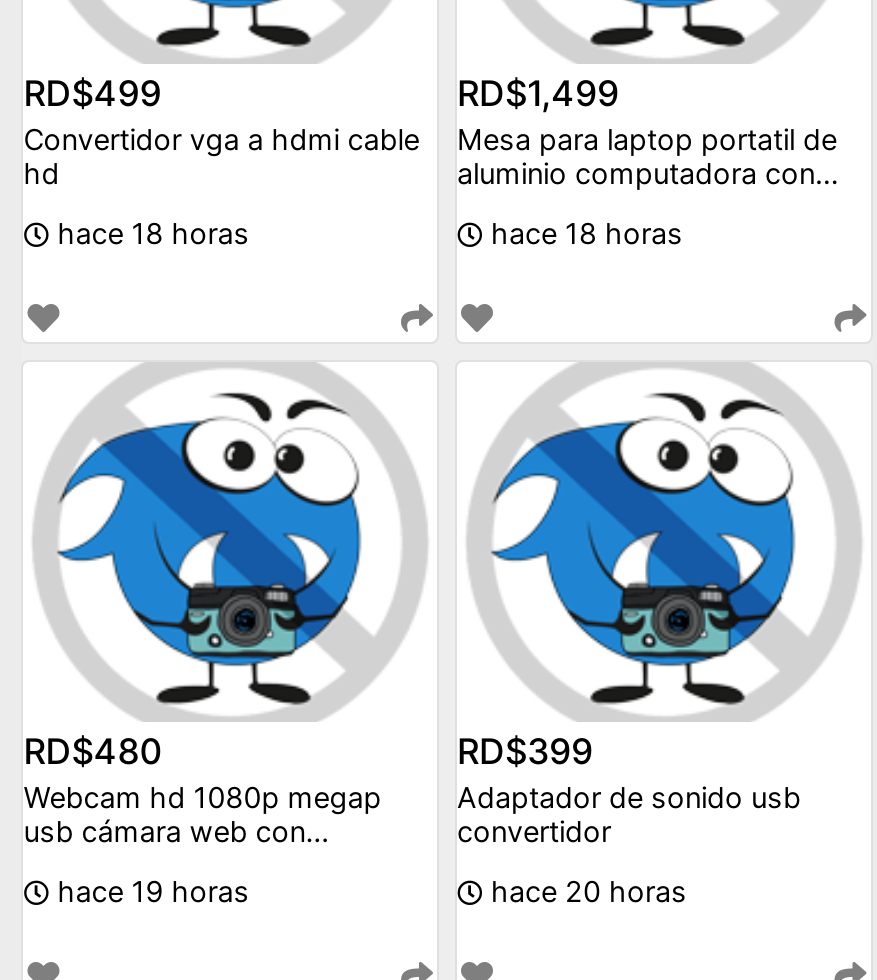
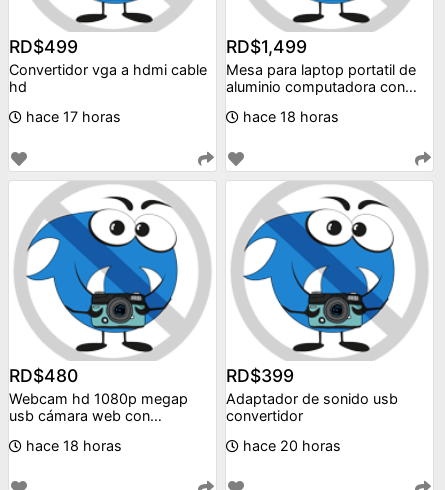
[49,216,249,250] hace 18 horas -> [22,108,121,125] hace 17 horas
[49,874,249,908] hace 19 horas -> [22,437,122,454] hace 18 horas

